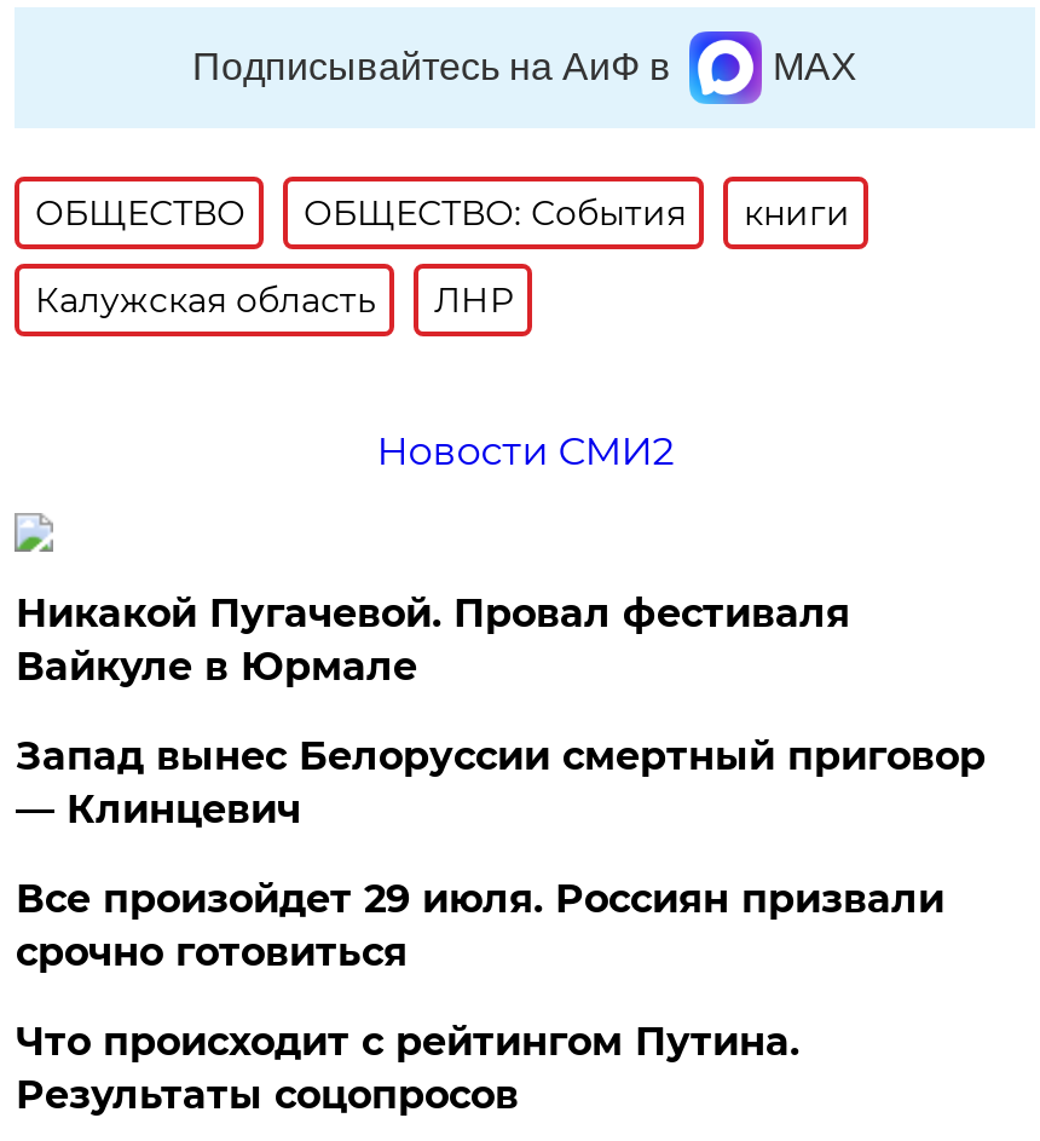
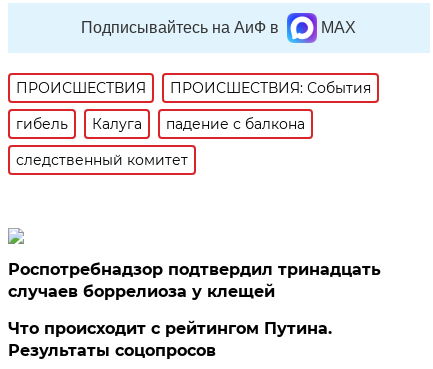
[35,191,850,474] ОБЩЕСТВО | ОБЩЕСТВО: События | книги | Калужская область | ЛНР | Новости СМИ2 -> [16,79,371,169] ПРОИСШЕСТВИЯ | ПРОИСШЕСТВИЯ: События | гибель | Калуга | падение с балкона | следственный комитет
[15,590,985,975] Никакой Пугачевой. Провал фестиваля | Вайкуле в Юрмале | Запад вынес Белоруссии смертный приговор | — Клинцевич | Все произойдет 29 июля. Россиян призвали | срочно готовиться -> [8,260,381,301] Роспотребнадзор подтвердил тринадцать | случаев боррелиоза у клещей

